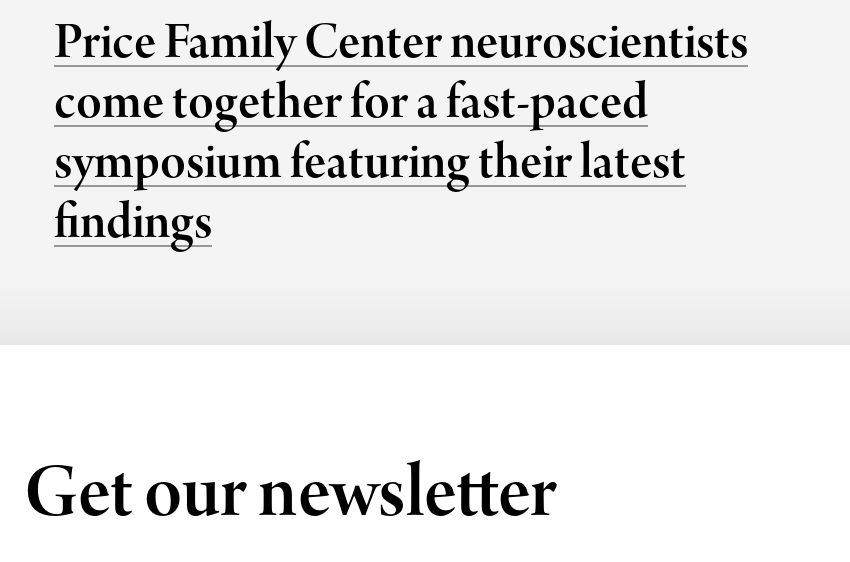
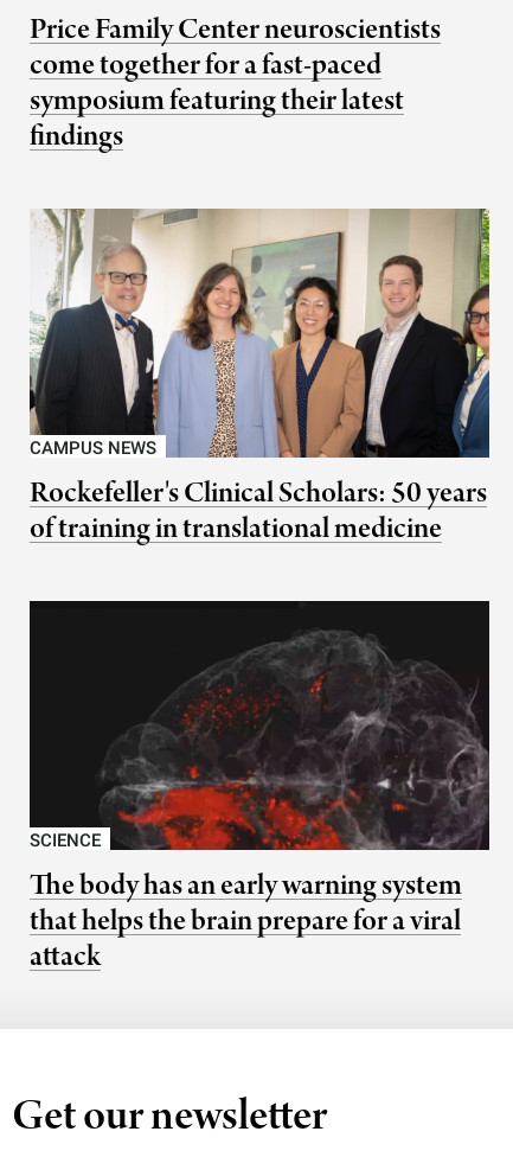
none -> [28,207,490,549] [image] | CAMPUS NEWS | Rockefeller's Clinical Scholars: 50 years | of training in translational medicine
none -> [28,600,490,976] [image] | SCIENCE | The body has an early warning system | that helps the brain prepare for a viral | attack

